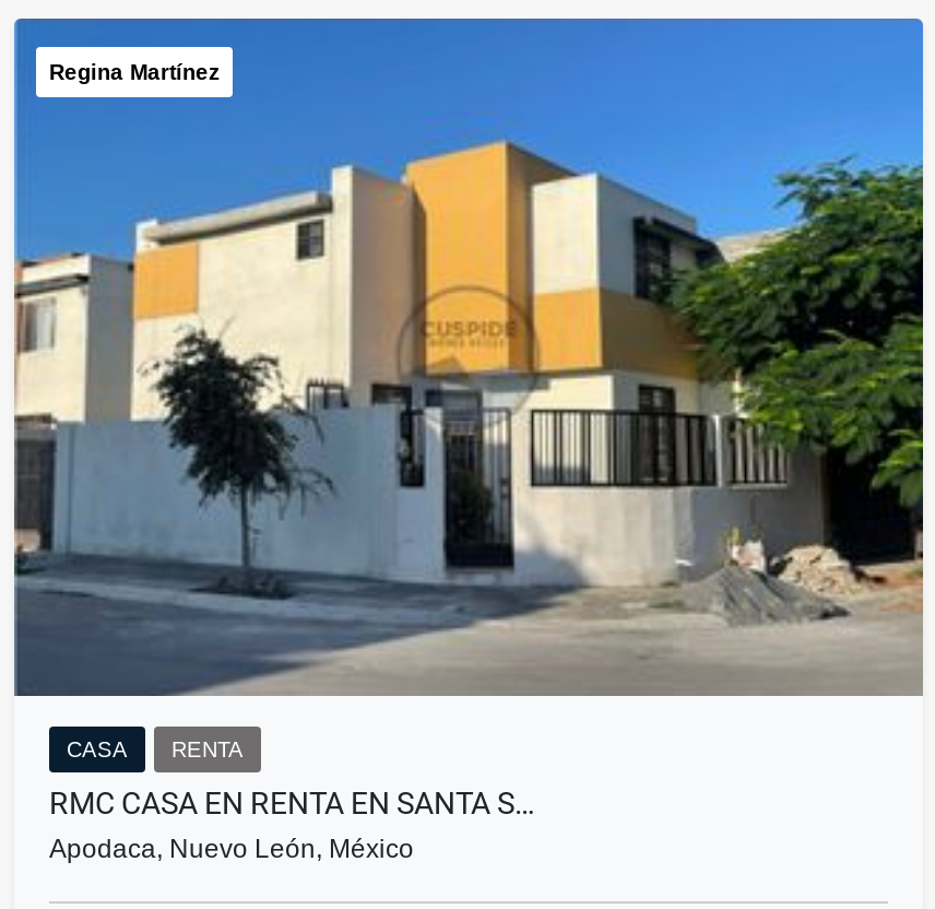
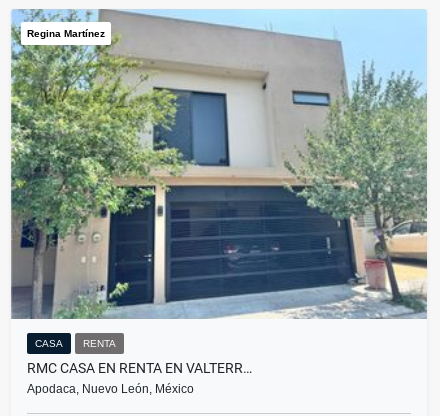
[12,16,925,698] [image] -> [10,9,428,319] [image]
[49,786,534,821] RMC CASA EN RENTA EN SANTA S… -> [27,360,252,376] RMC CASA EN RENTA EN VALTERR…

